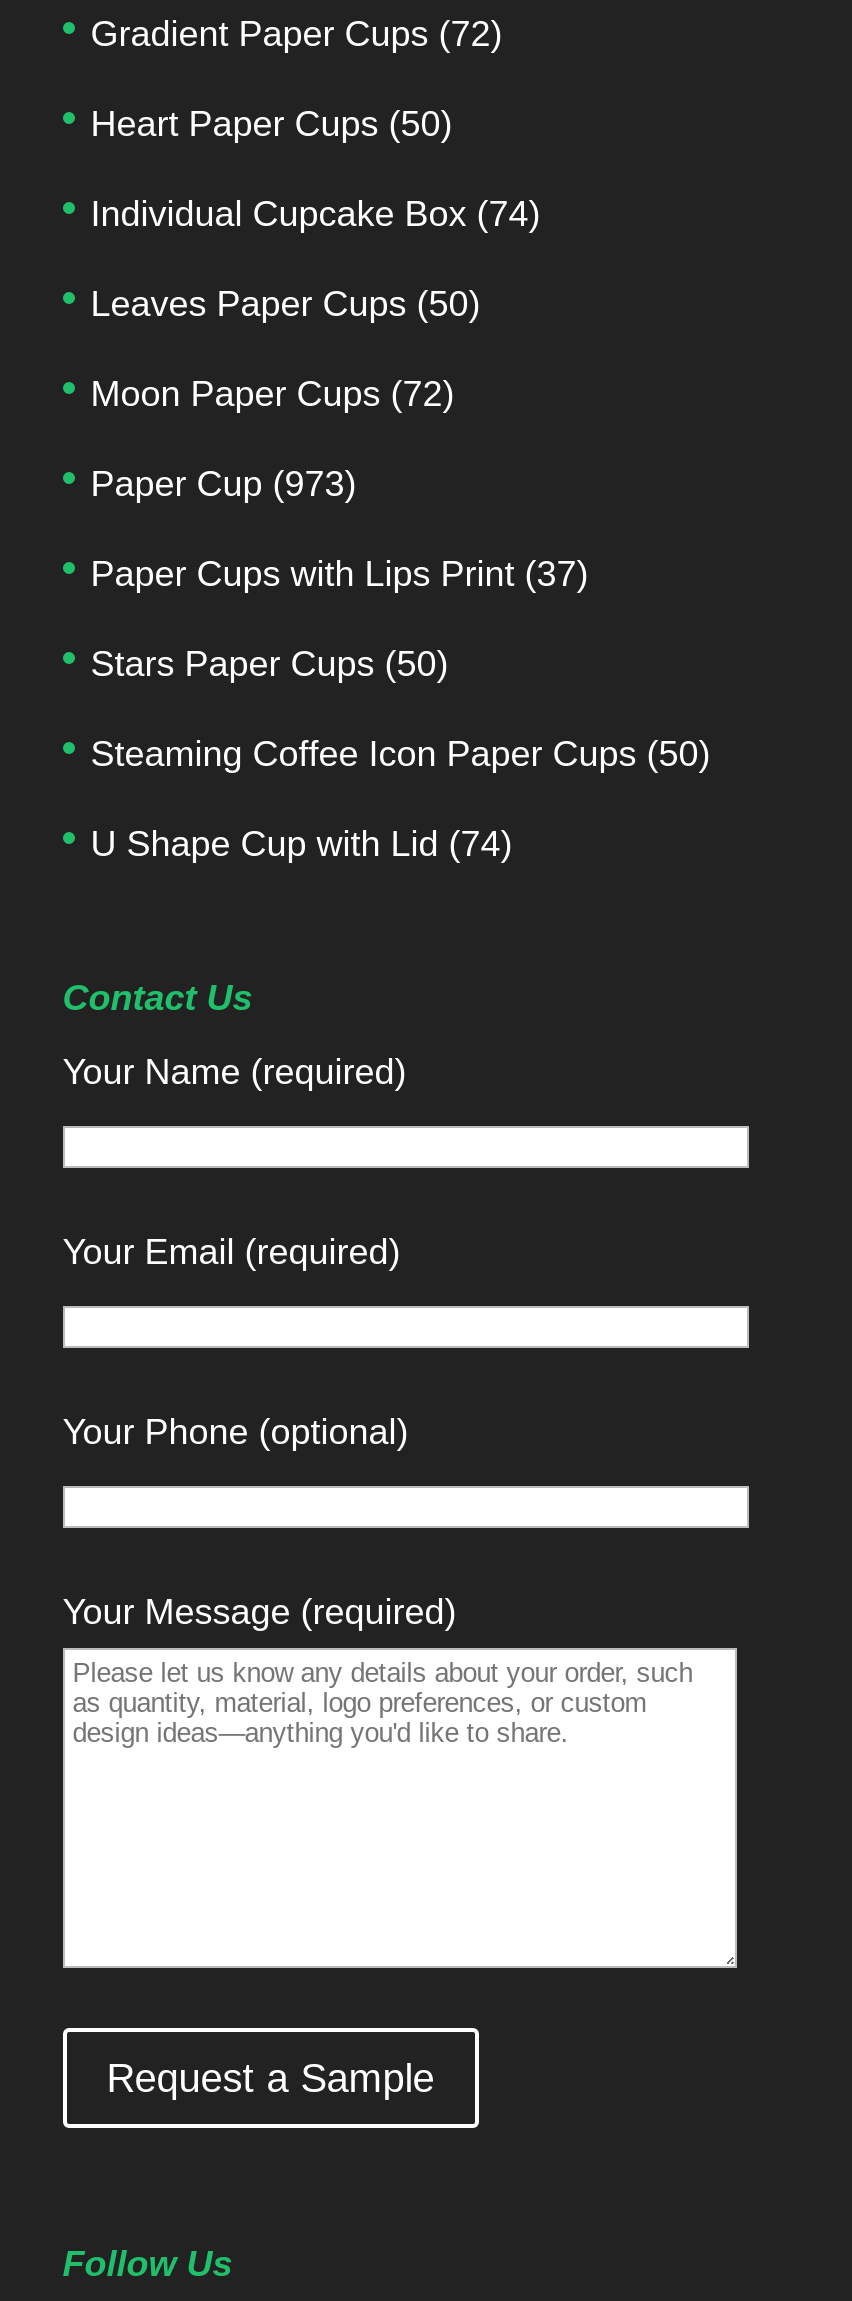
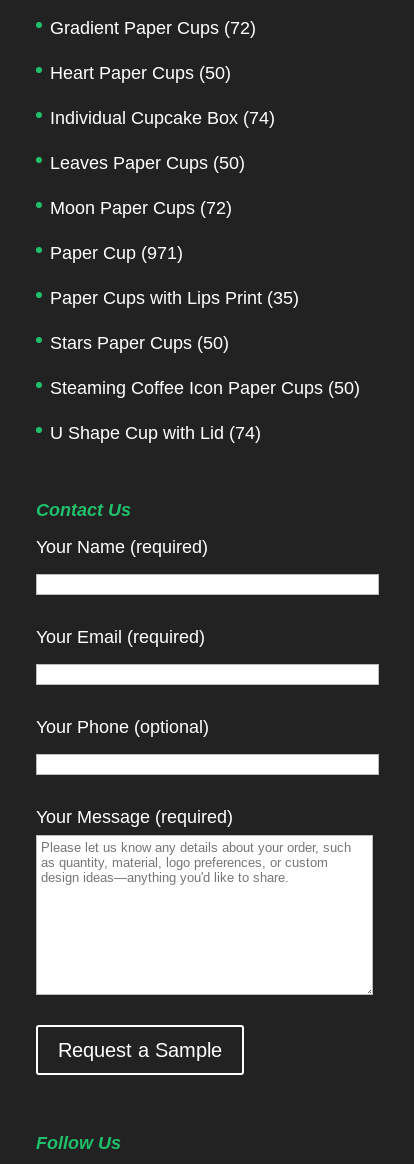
[91,464,357,504] Paper Cup (973) -> [50,243,183,263] Paper Cup (971)
[91,554,589,594] Paper Cups with Lips Print (37) -> [50,288,299,308] Paper Cups with Lips Print (35)

